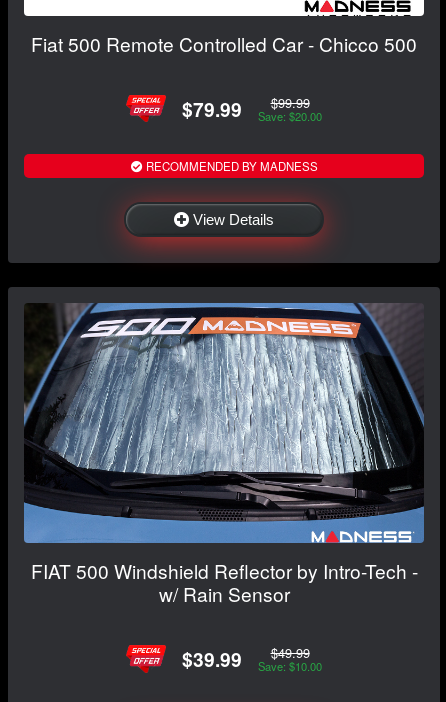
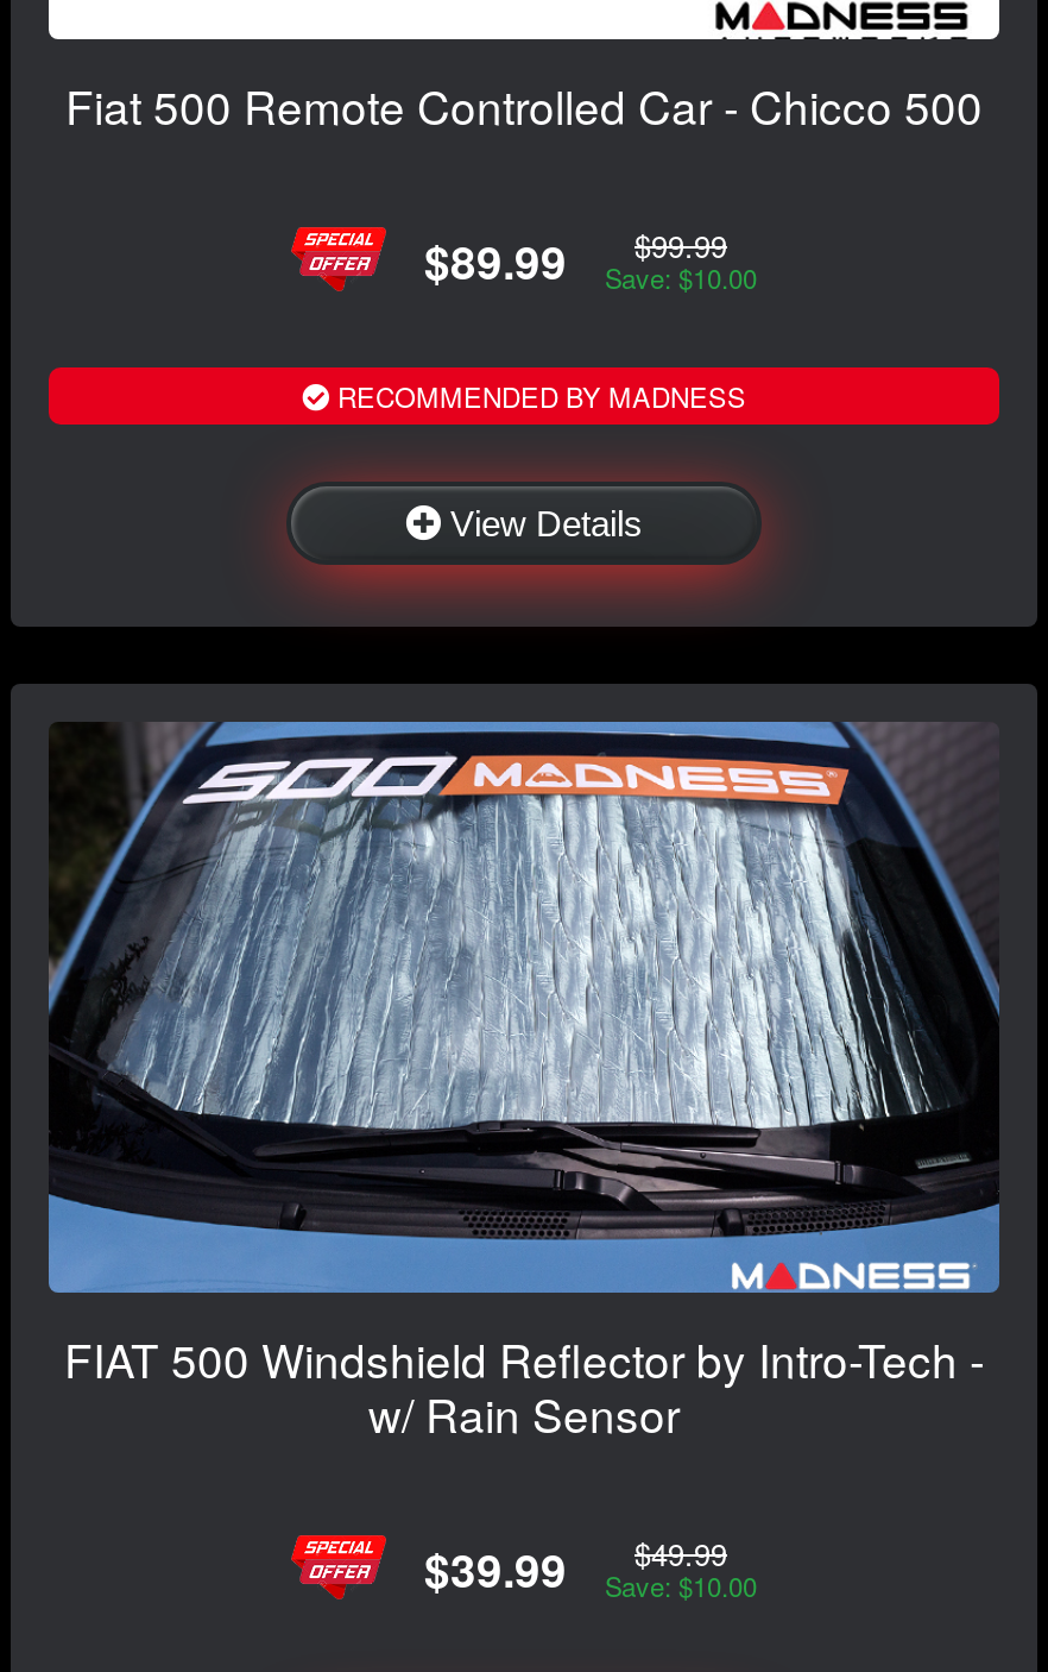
[182,95,242,123] $79.99 -> [424,225,567,292] $89.99
[258,108,322,124] Save: $20.00 -> [605,256,757,294] Save: $10.00

